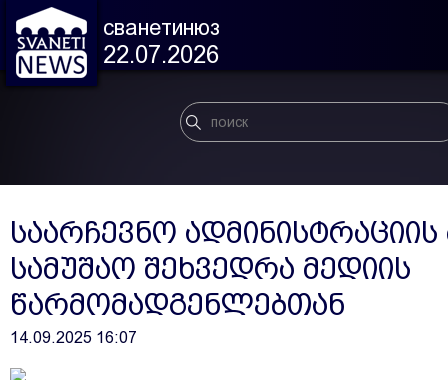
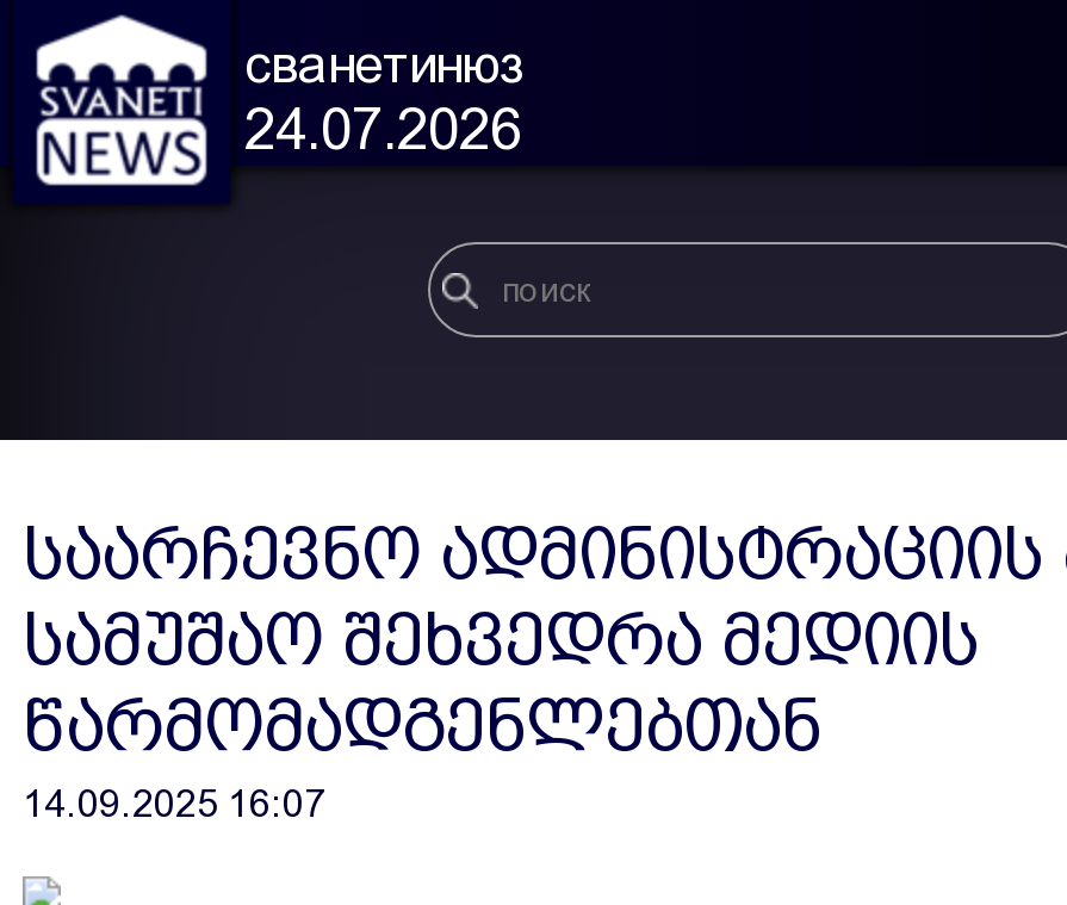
[103,41,219,69] 22.07.2026 -> [244,97,521,163] 24.07.2026

